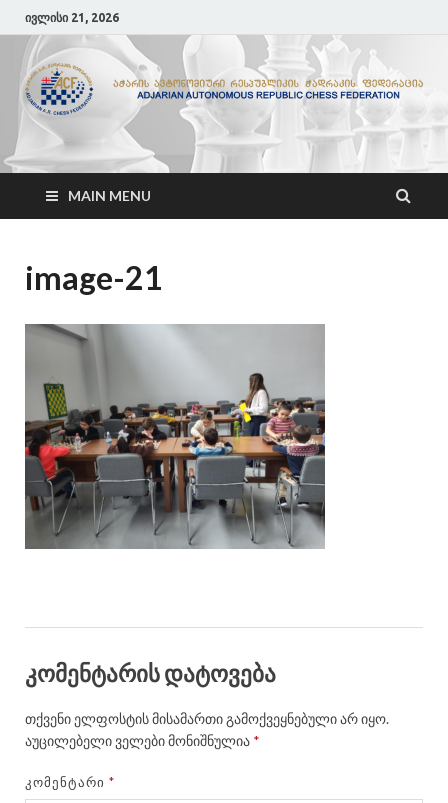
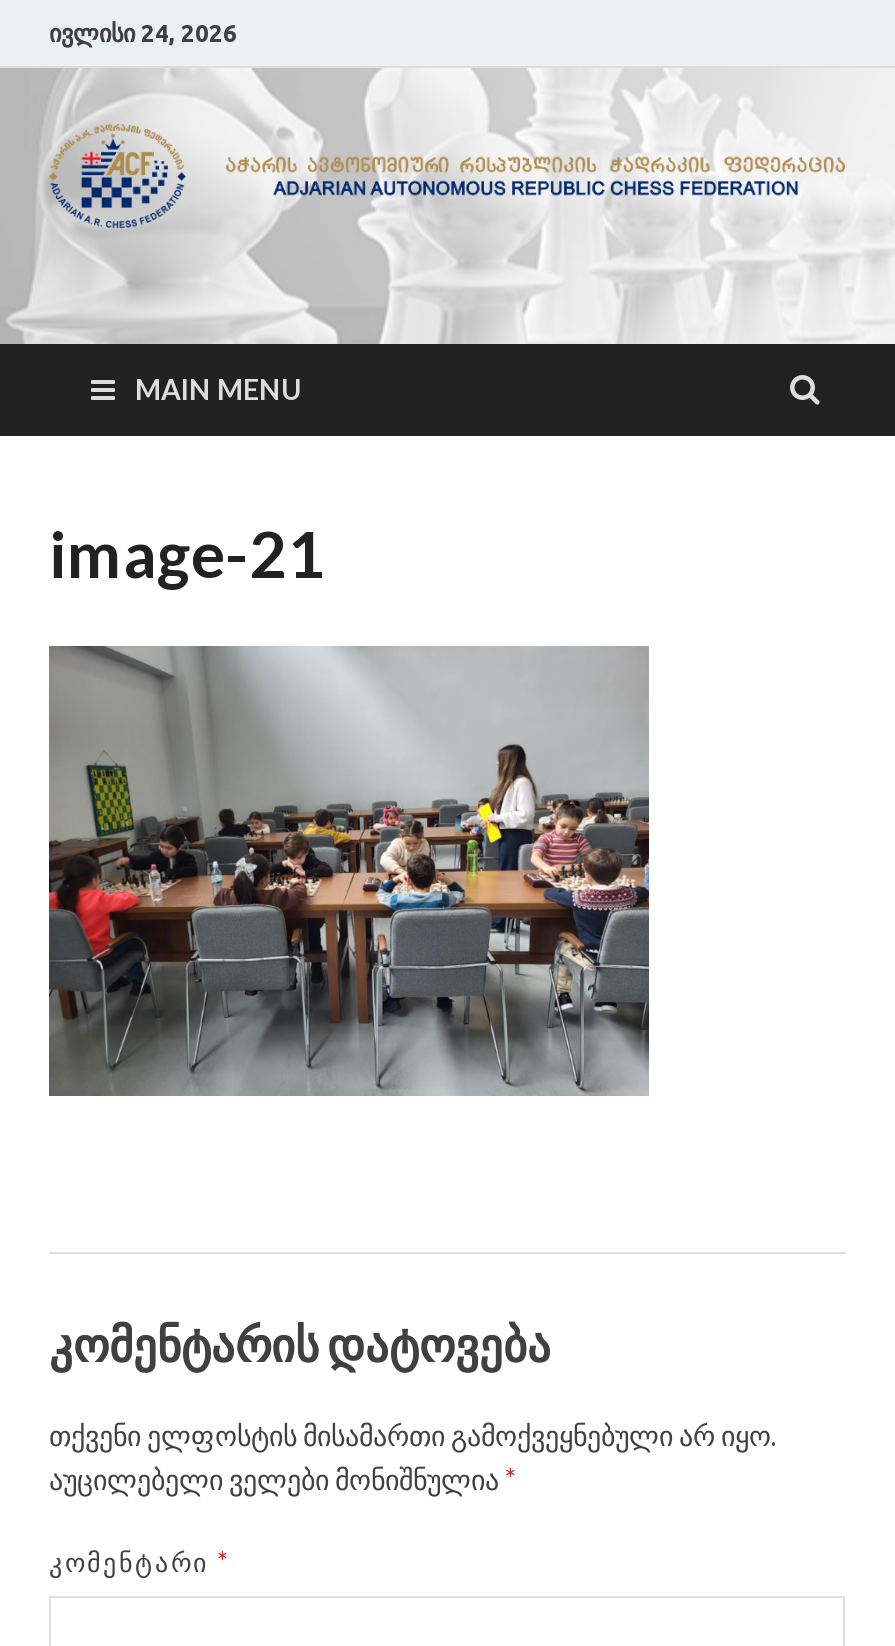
[25,10,119,23] ივლისი 21, 2026 -> [49,19,237,45] ივლისი 24, 2026

